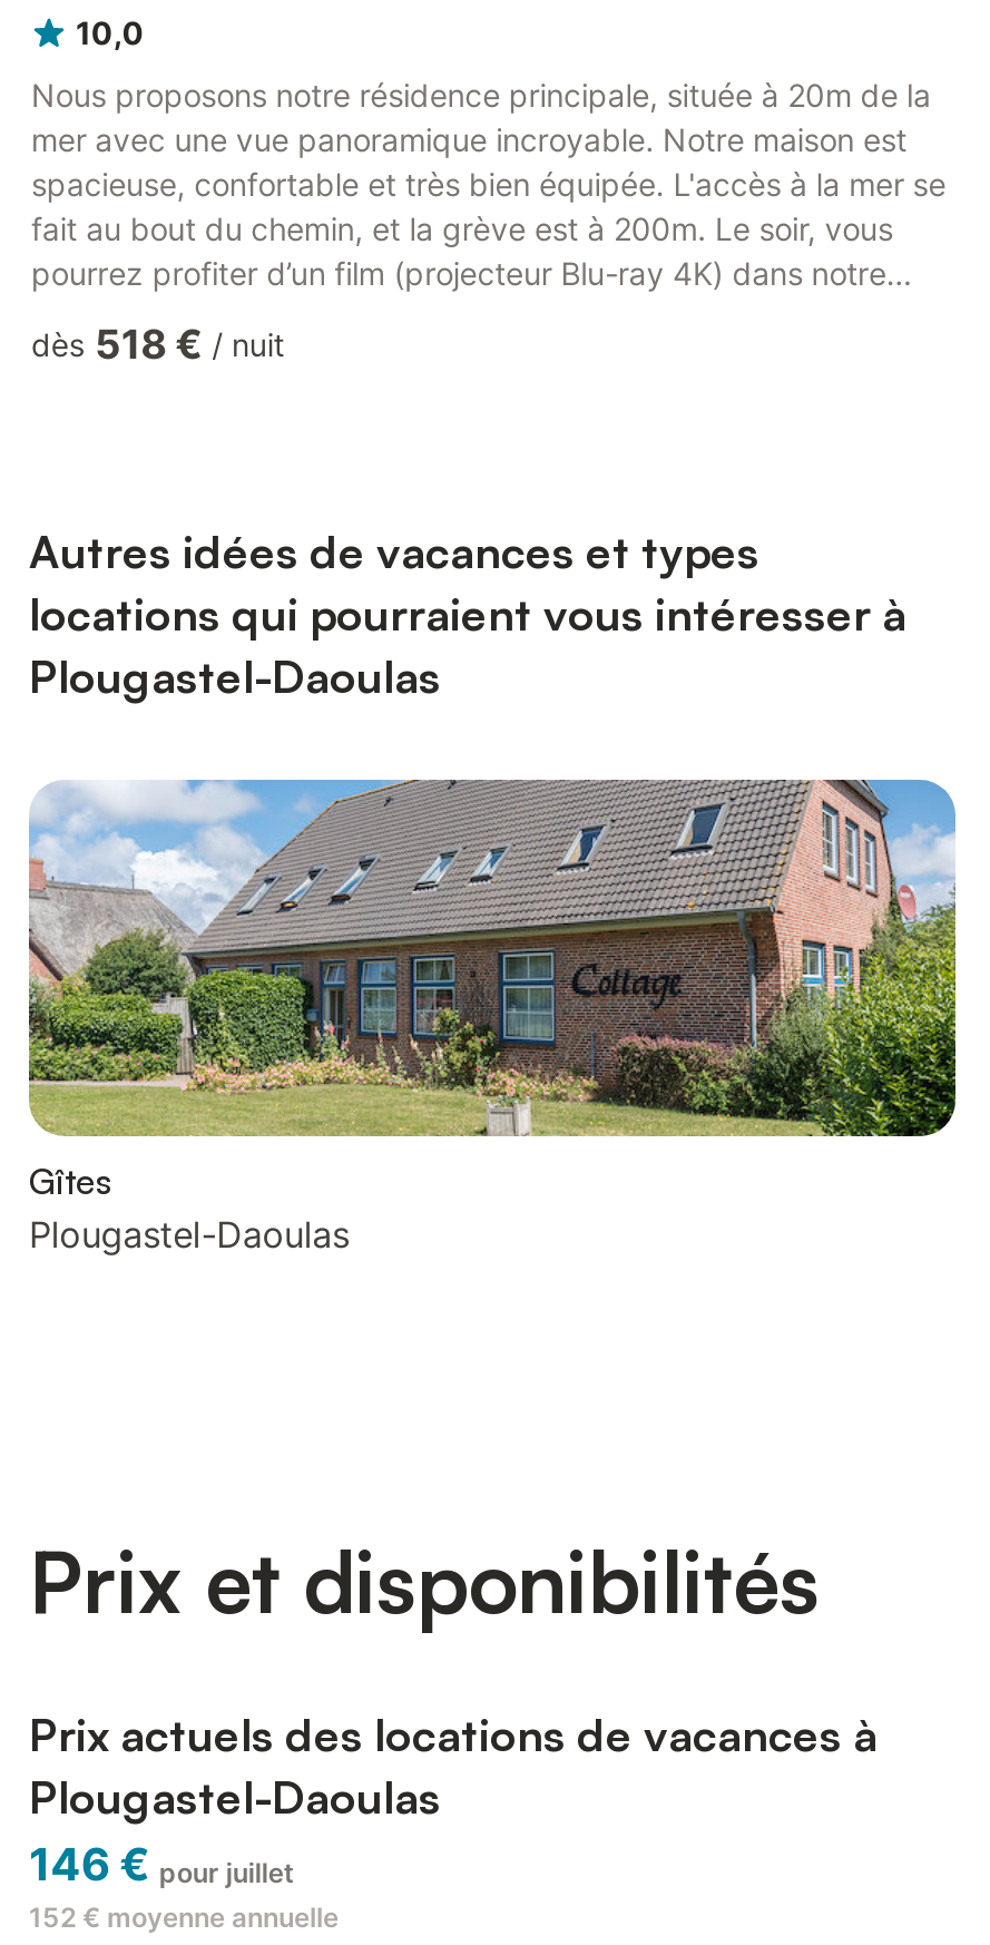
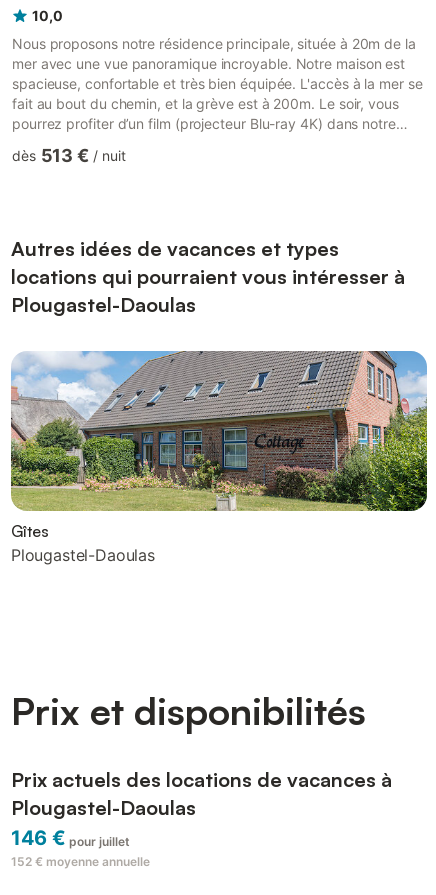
[31,321,284,368] dès 518 € / nuit -> [12,145,126,166] dès 513 € / nuit

